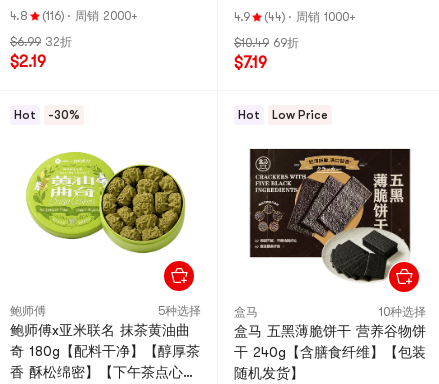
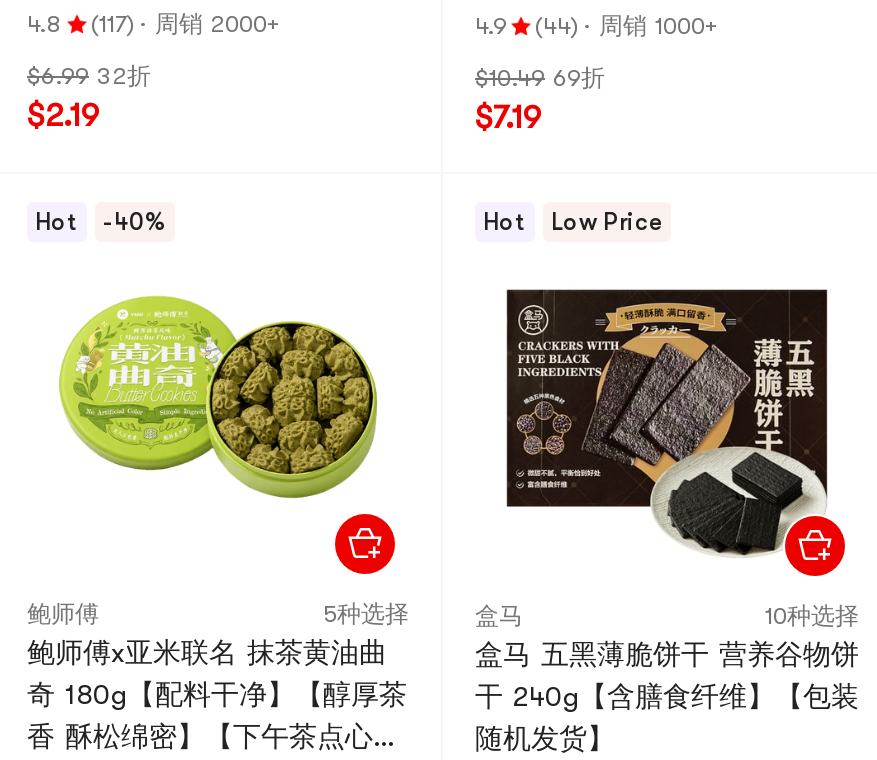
[10,9,137,23] 4.8 (116) · 周销 2000+ -> [27,10,279,38] 4.8 (117) · 周销 2000+
[14,108,80,122] Hot -30% -> [35,208,167,236] Hot -40%

